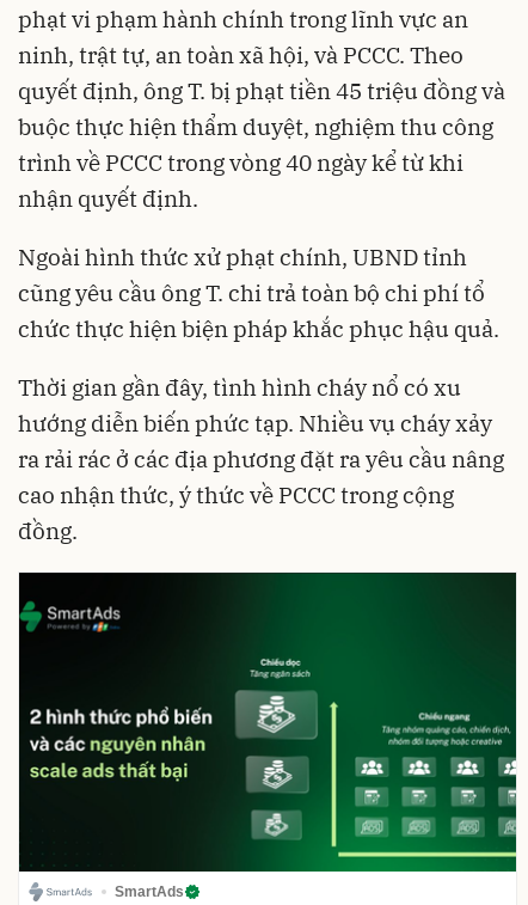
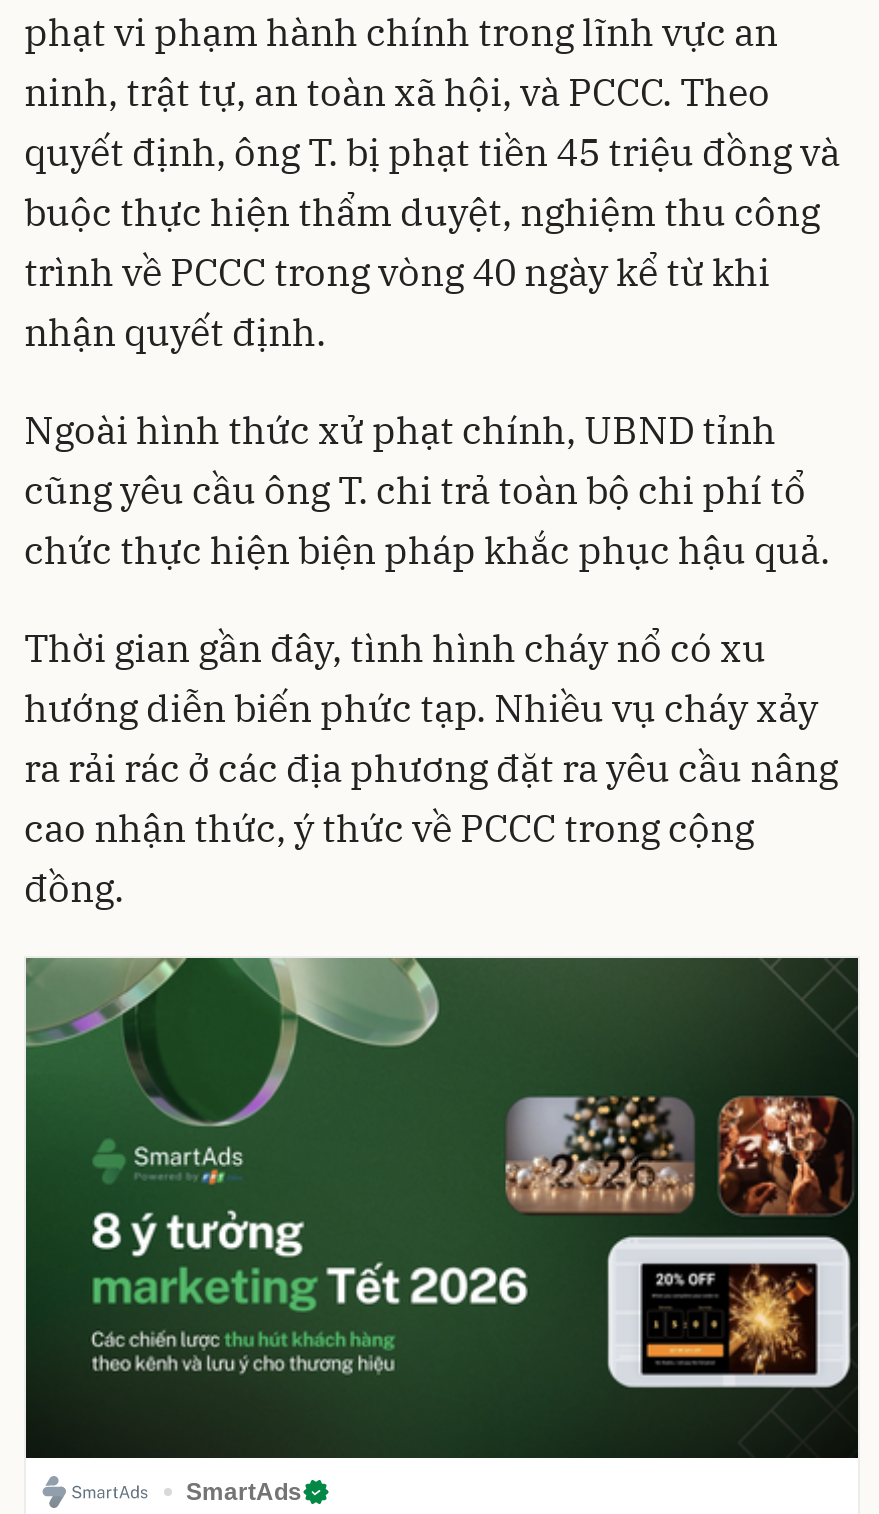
[18,571,517,872] [image] -> [24,956,860,1458] [image]

